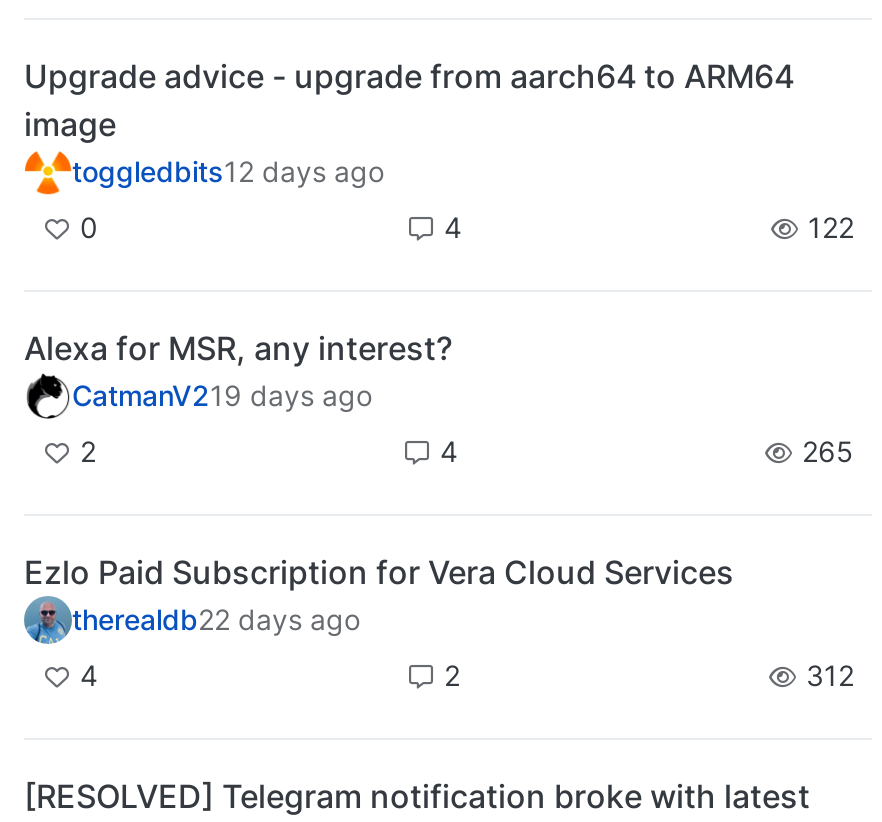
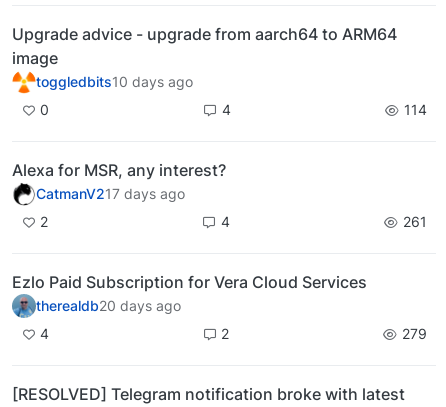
[72,154,384,188] toggledbits12 days ago -> [36,73,193,90] toggledbits10 days ago
[800,210,854,244] 122 -> [400,101,427,118] 114
[72,378,372,412] CatmanV219 days ago -> [36,185,185,202] CatmanV217 days ago
[794,434,854,468] 265 -> [399,213,427,230] 261
[72,603,360,637] therealdb22 days ago -> [36,297,181,314] therealdb20 days ago
[798,659,854,693] 312 -> [398,325,427,342] 279

